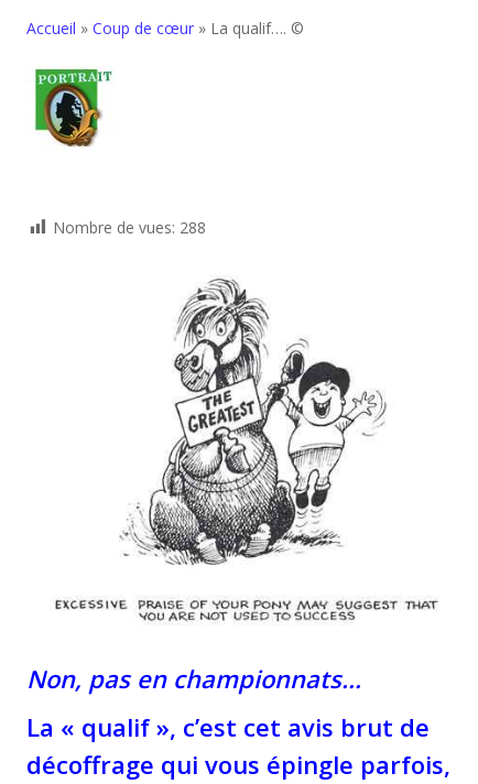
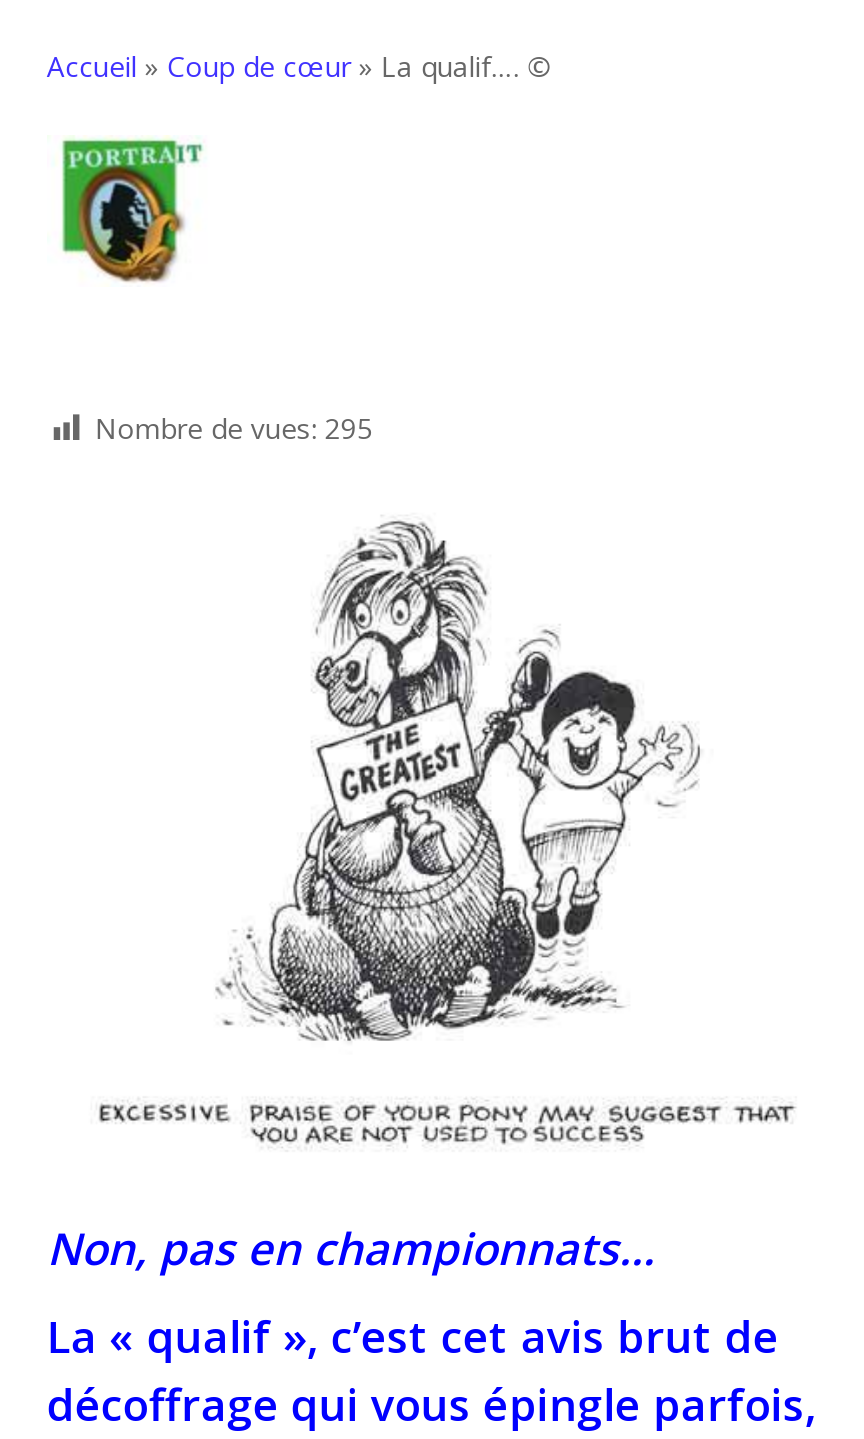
[53,217,206,238] Nombre de vues: 288 -> [95,409,373,447] Nombre de vues: 295

